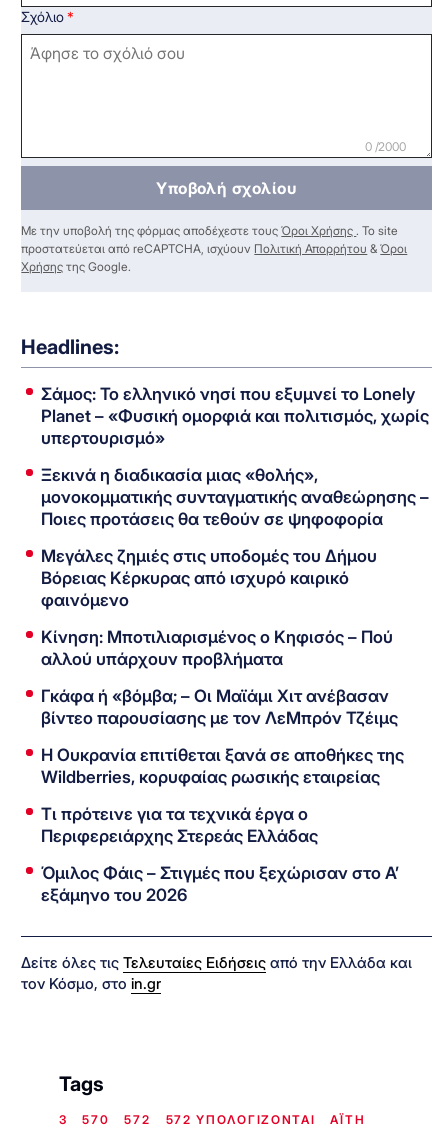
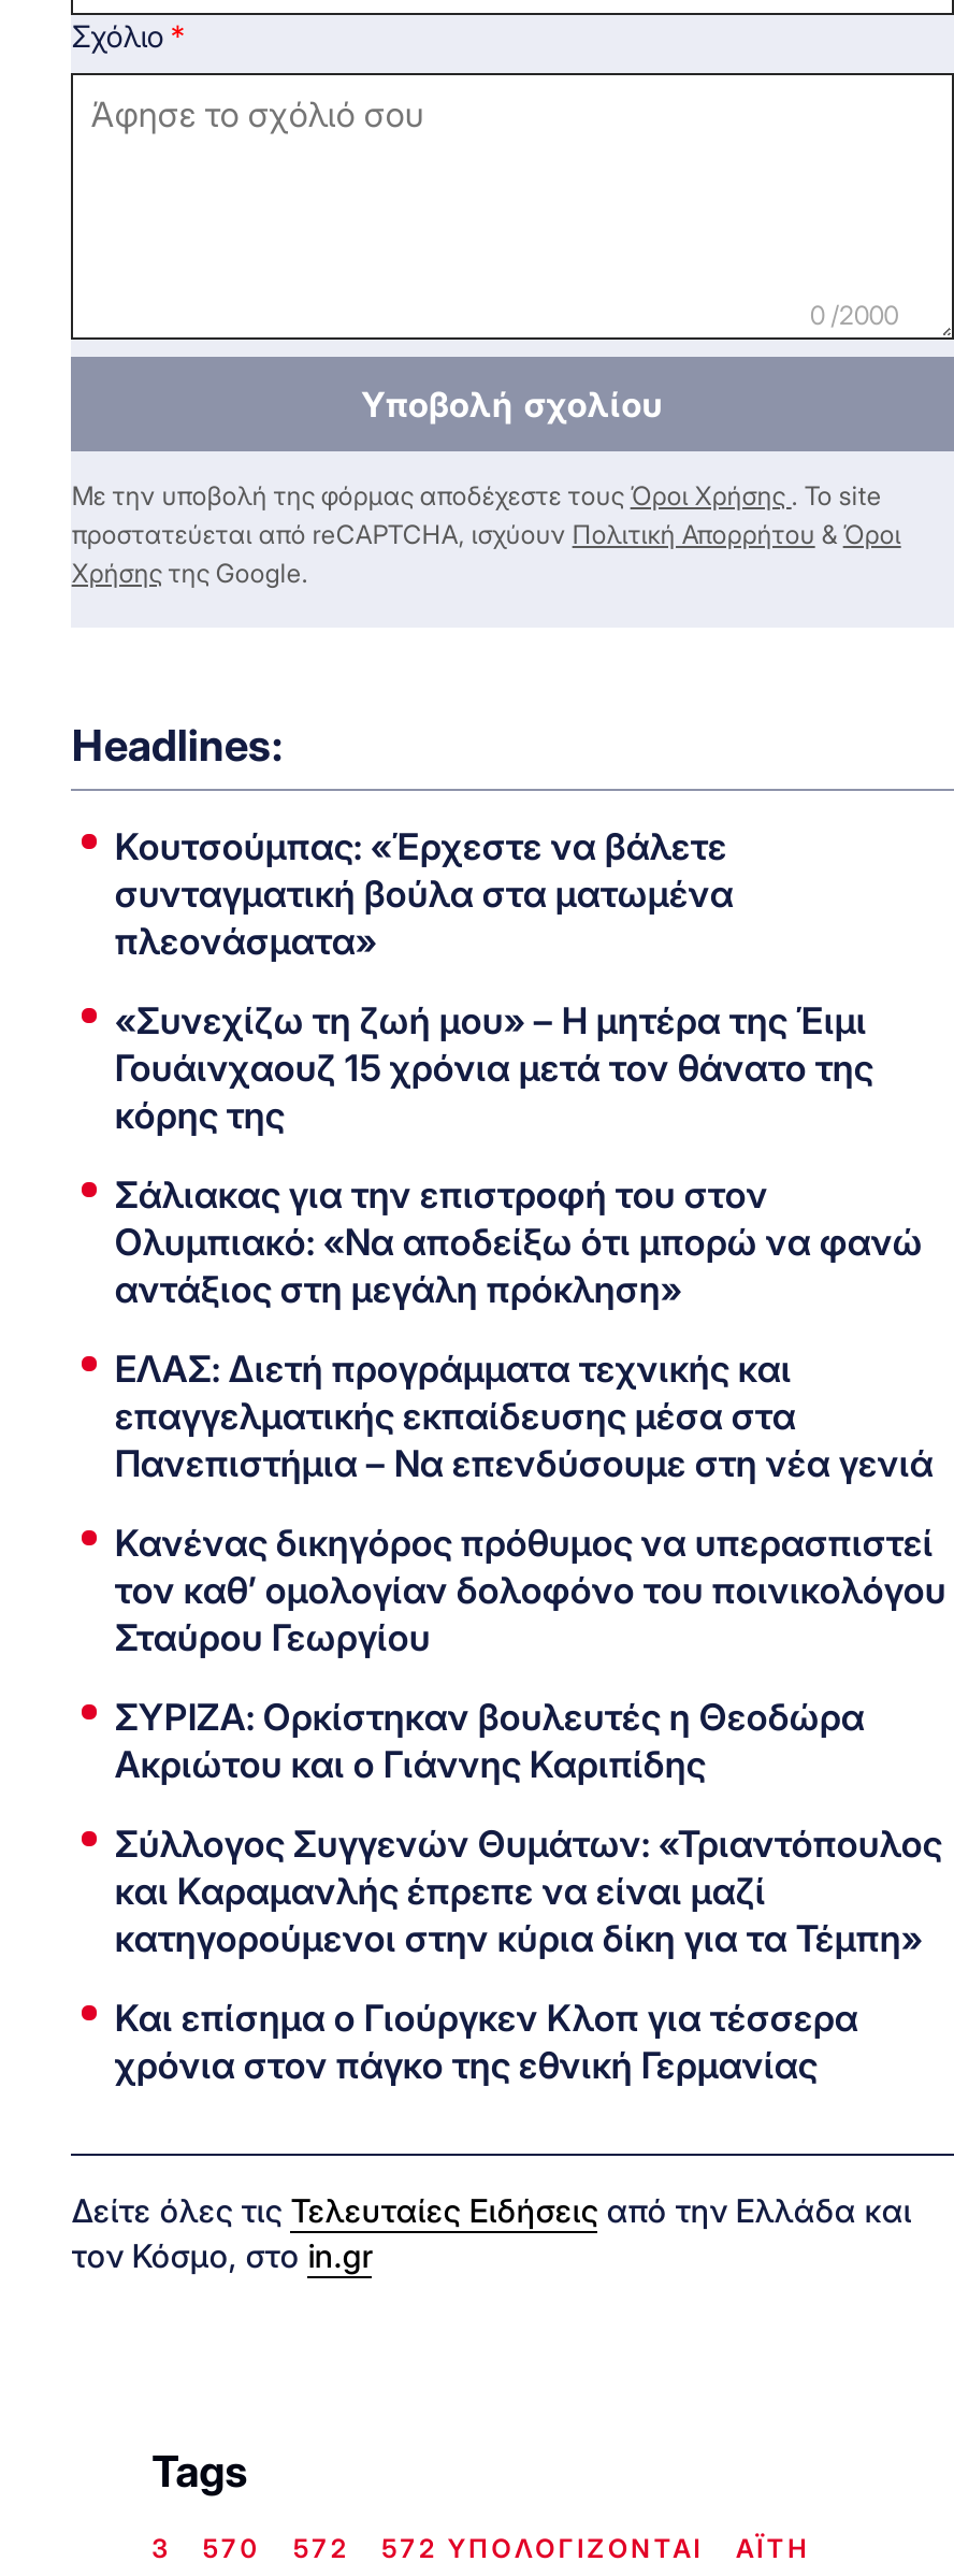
[41,384,429,448] Σάμος: Το ελληνικό νησί που εξυμνεί το Lonely | Planet – «Φυσική ομορφιά και πολιτισμός, χωρίς | υπερτουρισμό» -> [115,825,733,962] Κουτσούμπας: «Έρχεστε να βάλετε | συνταγματική βούλα στα ματωμένα | πλεονάσματα»
[41,465,429,529] Ξεκινά η διαδικασία μιας «θολής», | μονοκομματικής συνταγματικής αναθεώρησης – | Ποιες προτάσεις θα τεθούν σε ψηφοφορία -> [115,999,873,1136] «Συνεχίζω τη ζωή μου» – Η μητέρα της Έιμι | Γουάινχαουζ 15 χρόνια μετά τον θάνατο της | κόρης της
[41,546,377,610] Μεγάλες ζημιές στις υποδομές του Δήμου | Βόρειας Κέρκυρας από ισχυρό καιρικό | φαινόμενο -> [115,1173,922,1310] Σάλιακας για την επιστροφή του στον | Ολυμπιακό: «Να αποδείξω ότι μπορώ να φανώ | αντάξιος στη μεγάλη πρόκληση»
[41,627,393,669] Κίνηση: Μποτιλιαρισμένος ο Κηφισός – Πού | αλλού υπάρχουν προβλήματα -> [115,1347,933,1485] ΕΛΑΣ: Διετή προγράμματα τεχνικής και | επαγγελματικής εκπαίδευσης μέσα στα | Πανεπιστήμια – Να επενδύσουμε στη νέα γενιά
[41,686,398,728] Γκάφα ή «βόμβα; – Οι Μαϊάμι Χιτ ανέβασαν | βίντεο παρουσίασης με τον ΛεΜπρόν Τζέιμς -> [115,1521,946,1659] Κανένας δικηγόρος πρόθυμος να υπερασπιστεί | τον καθ’ ομολογίαν δολοφόνο του ποινικολόγου | Σταύρου Γεωργίου
[41,745,404,787] Η Ουκρανία επιτίθεται ξανά σε αποθήκες της | Wildberries, κορυφαίας ρωσικής εταιρείας -> [115,1695,864,1785] ΣΥΡΙΖΑ: Ορκίστηκαν βουλευτές η Θεοδώρα | Ακριώτου και ο Γιάννης Καριπίδης
[41,804,318,846] Τι πρότεινε για τα τεχνικά έργα ο | Περιφερειάρχης Στερεάς Ελλάδας -> [115,1822,942,1960] Σύλλογος Συγγενών Θυμάτων: «Τριαντόπουλος | και Καραμανλής έπρεπε να είναι μαζί | κατηγορούμενοι στην κύρια δίκη για τα Τέμπη»
[41,863,399,905] Όμιλος Φάις – Στιγμές που ξεχώρισαν στο Α’ | εξάμηνο του 2026 -> [115,1996,858,2086] Και επίσημα ο Γιούργκεν Κλοπ για τέσσερα | χρόνια στον πάγκο της εθνική Γερμανίας

